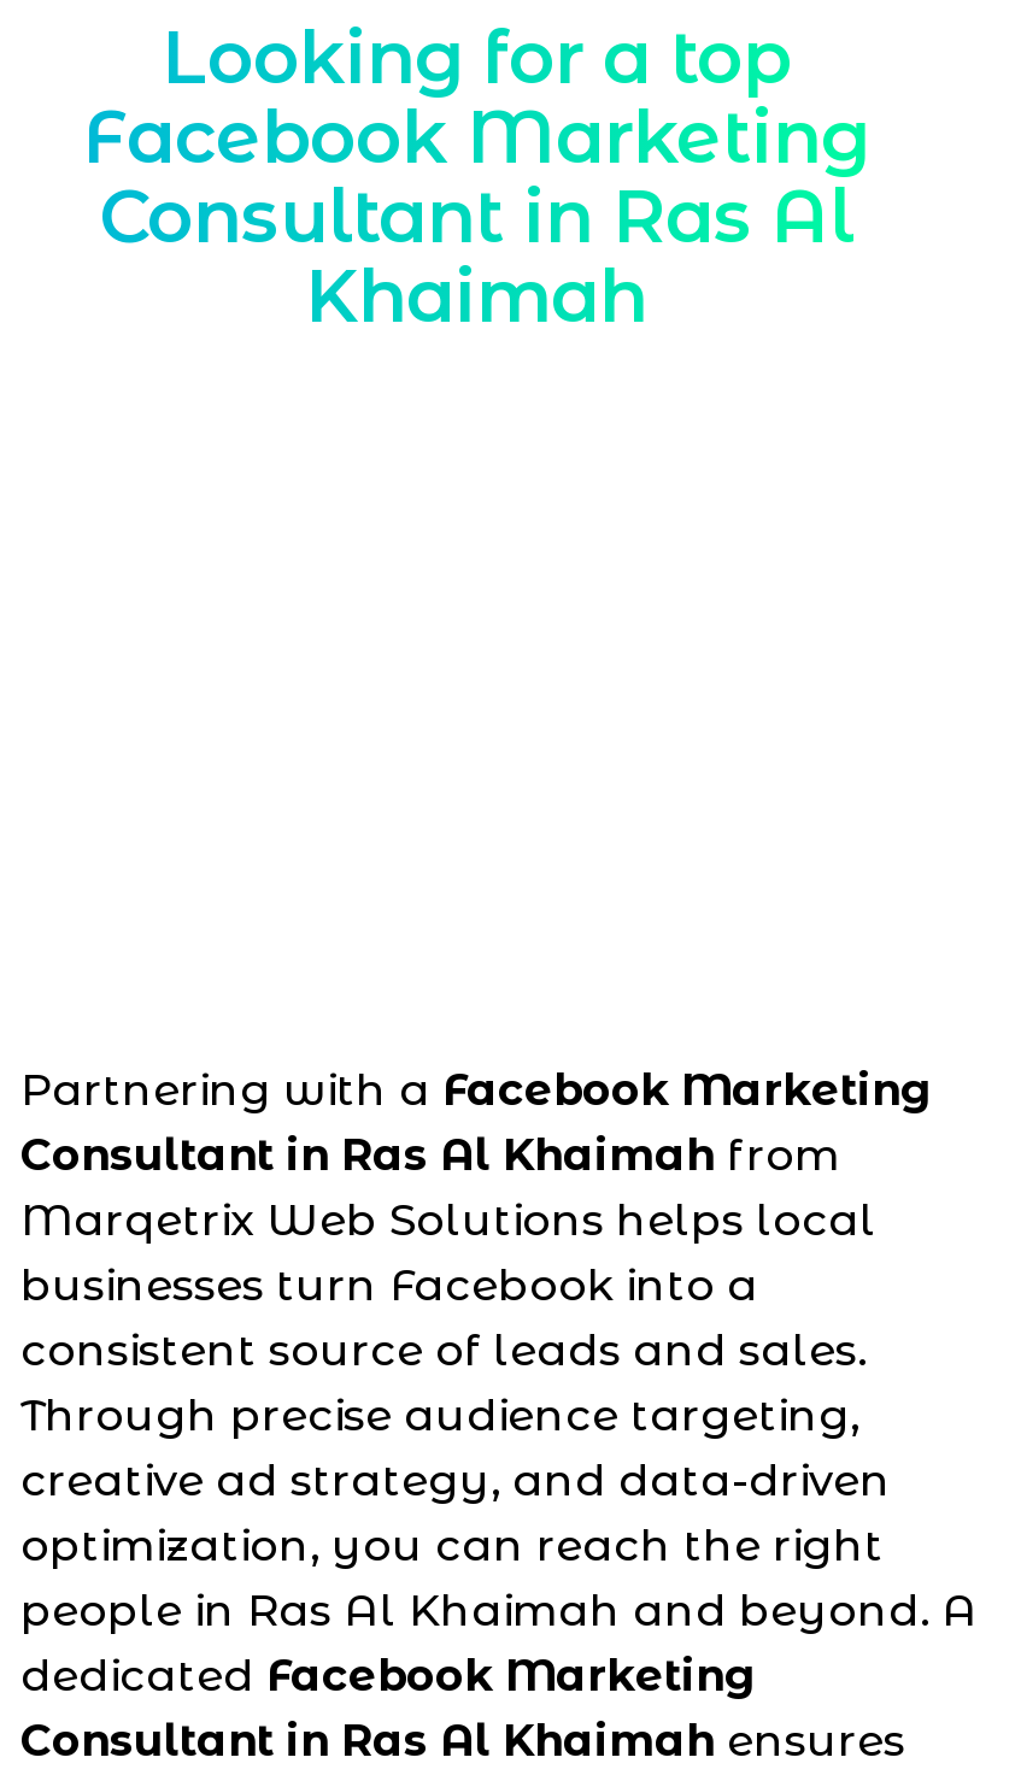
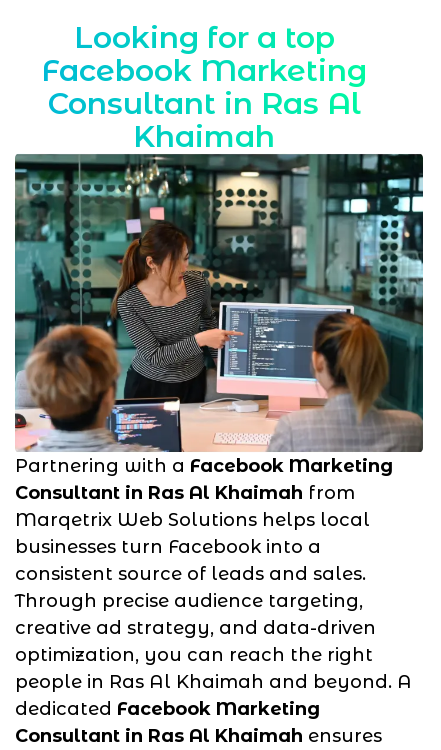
none -> [14,153,424,453] [image]

